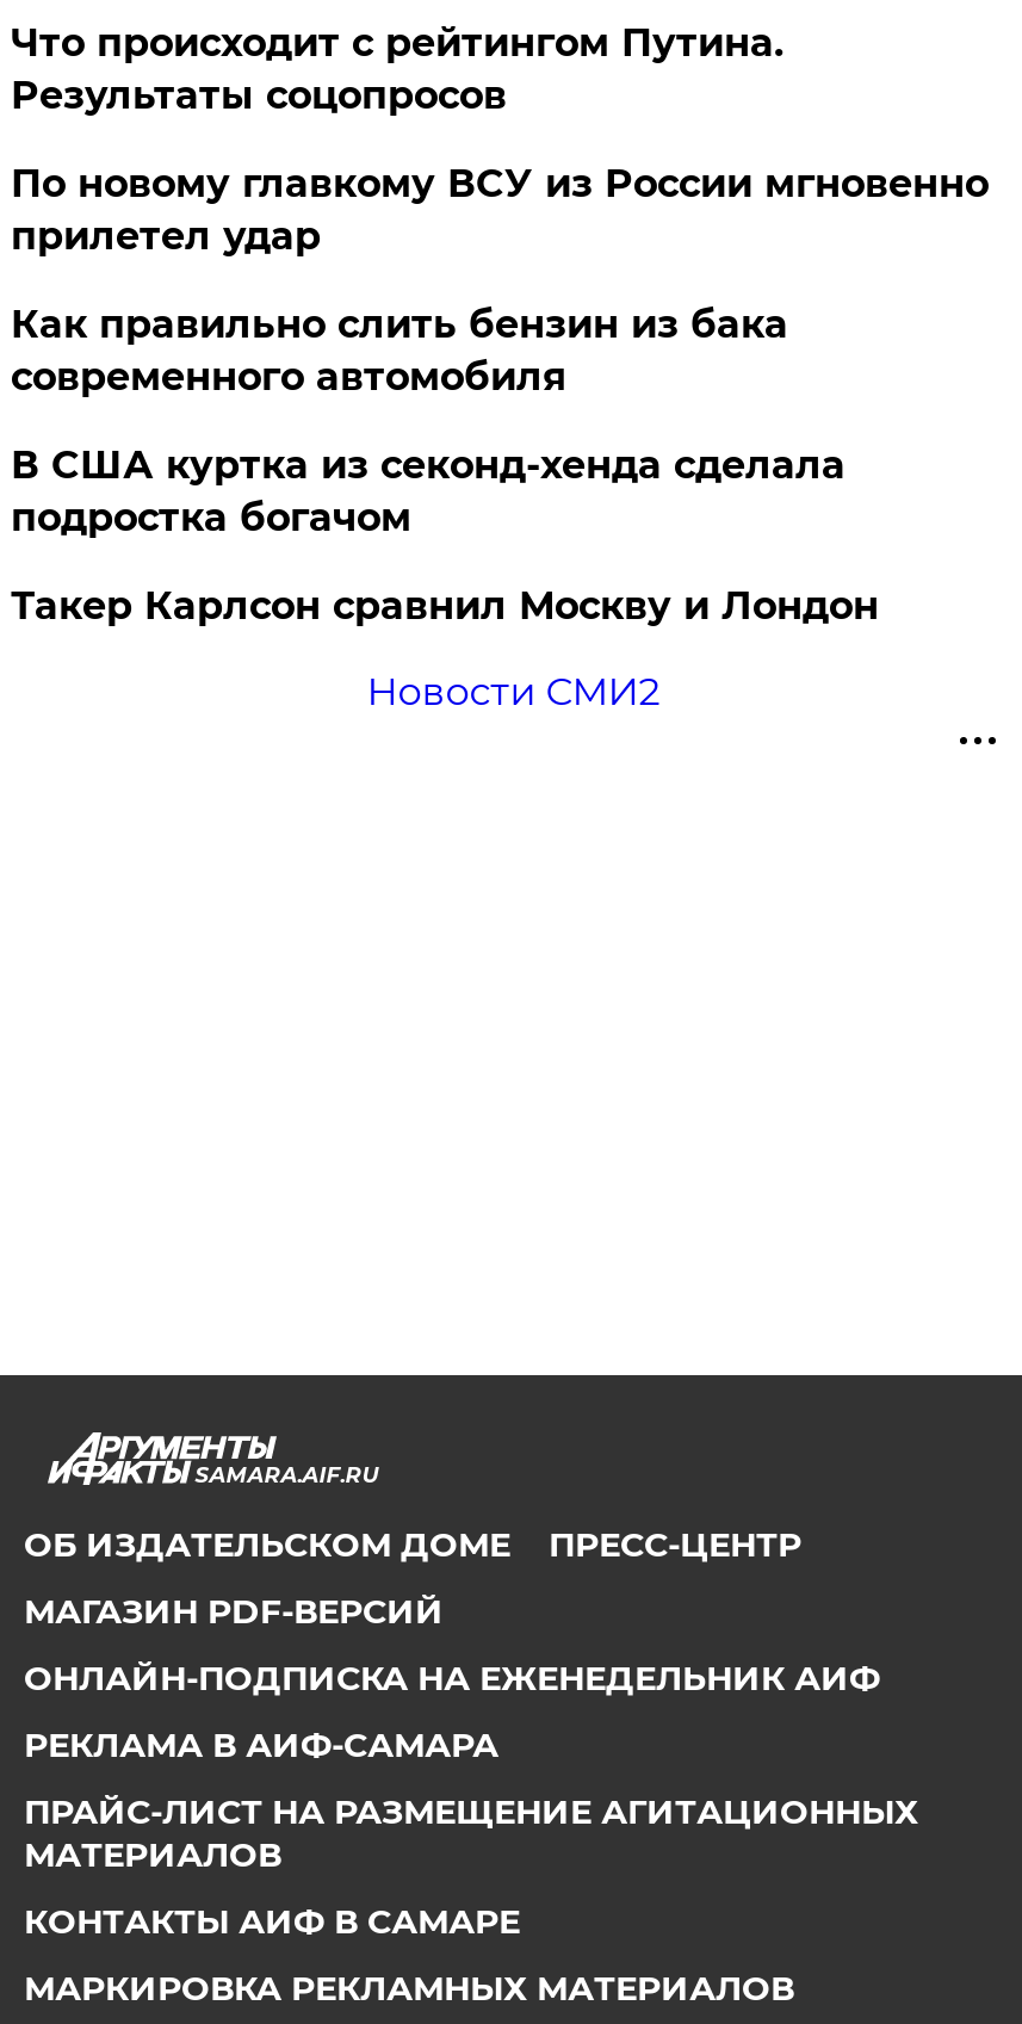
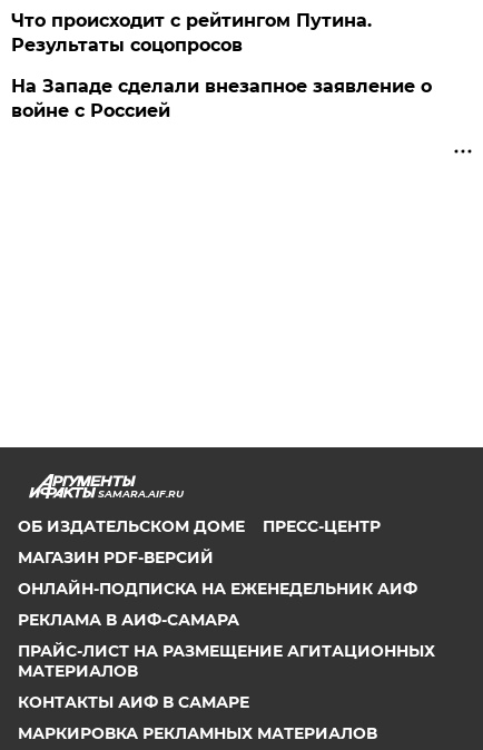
[10,162,988,715] По новому главкому ВСУ из России мгновенно | прилетел удар | Как правильно слить бензин из бака | современного автомобиля | В США куртка из секонд-хенда сделала | подростка богачом | Такер Карлсон сравнил Москву и Лондон | Новости СМИ2 -> [12,76,432,122] На Западе сделали внезапное заявление о | войне с Россией

